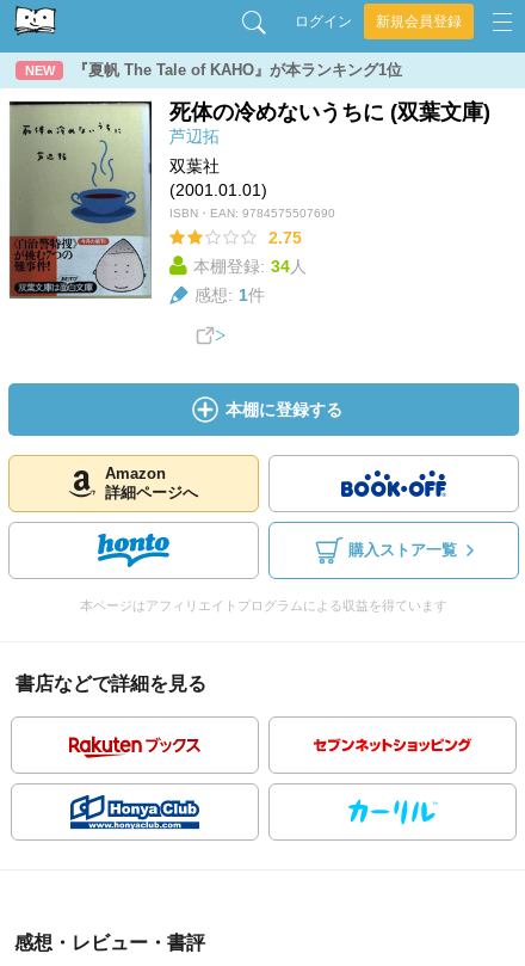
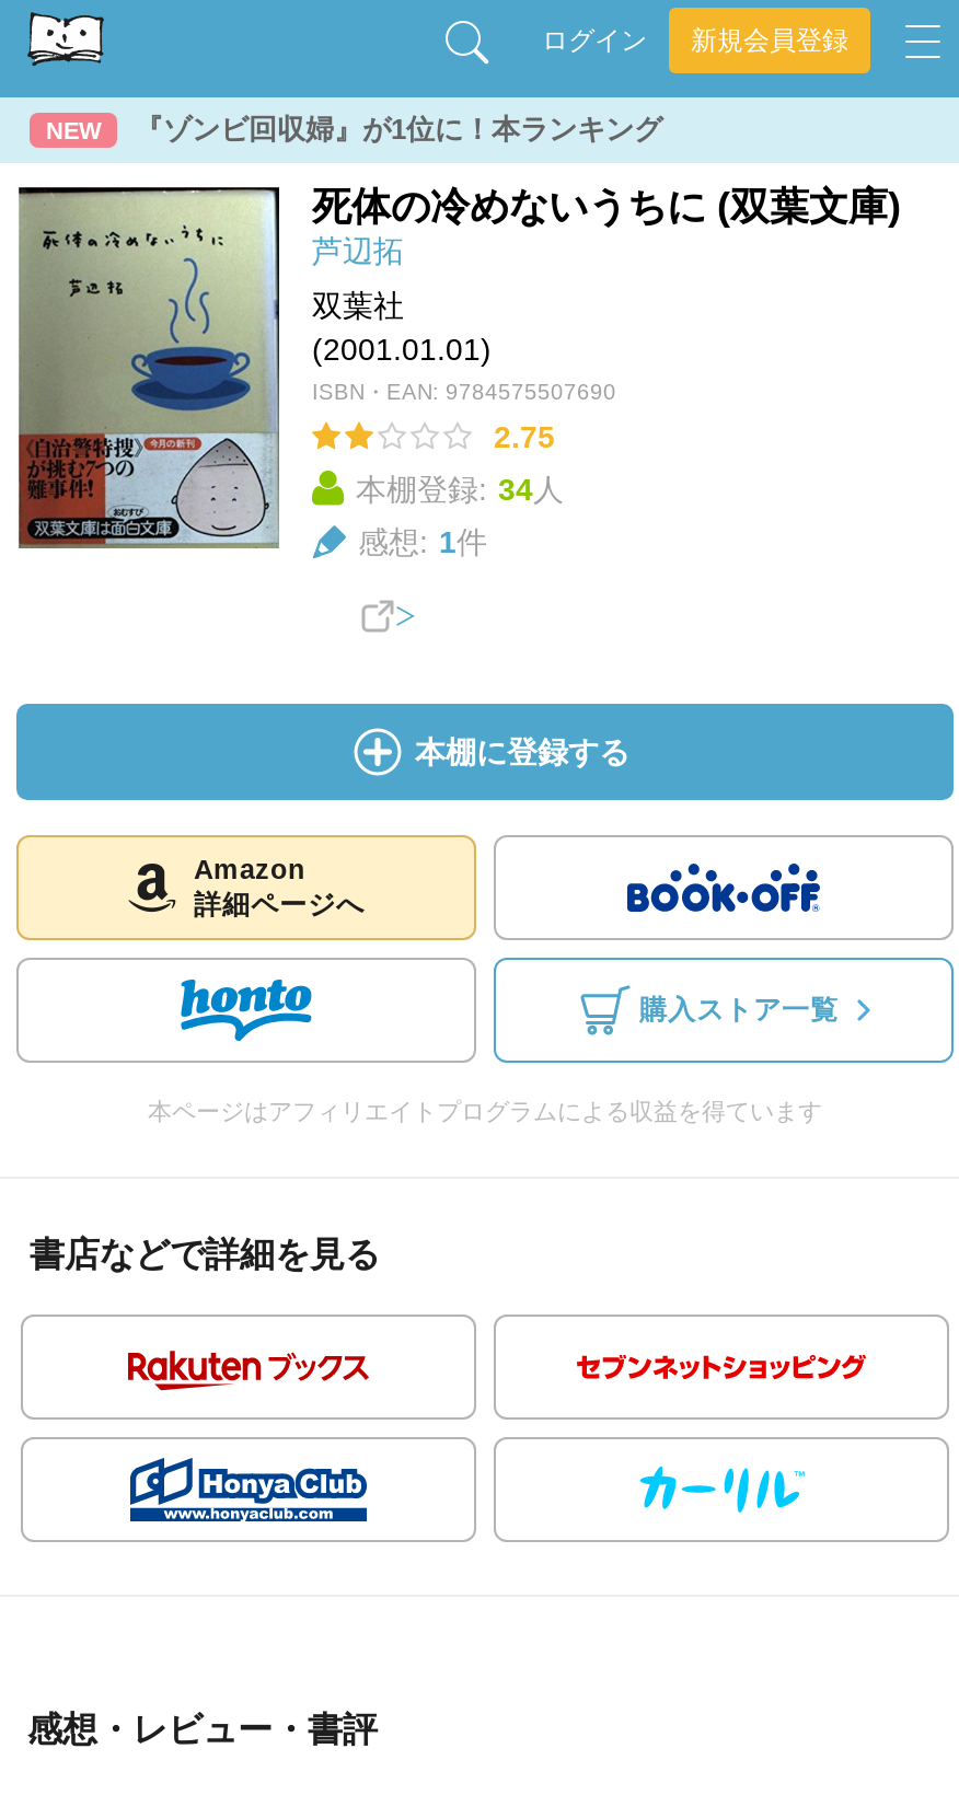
[73,61,402,79] 『夏帆 The Tale of KAHO』が本ランキング1位 -> [135,113,662,146] 『ゾンビ回収婦』が1位に！本ランキング

